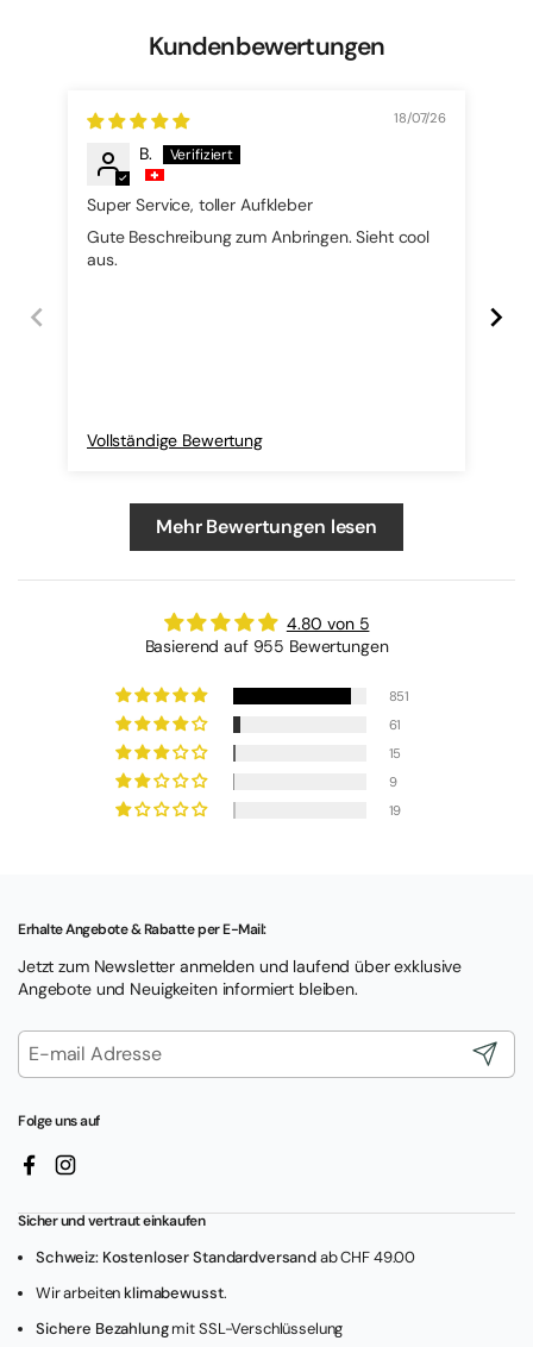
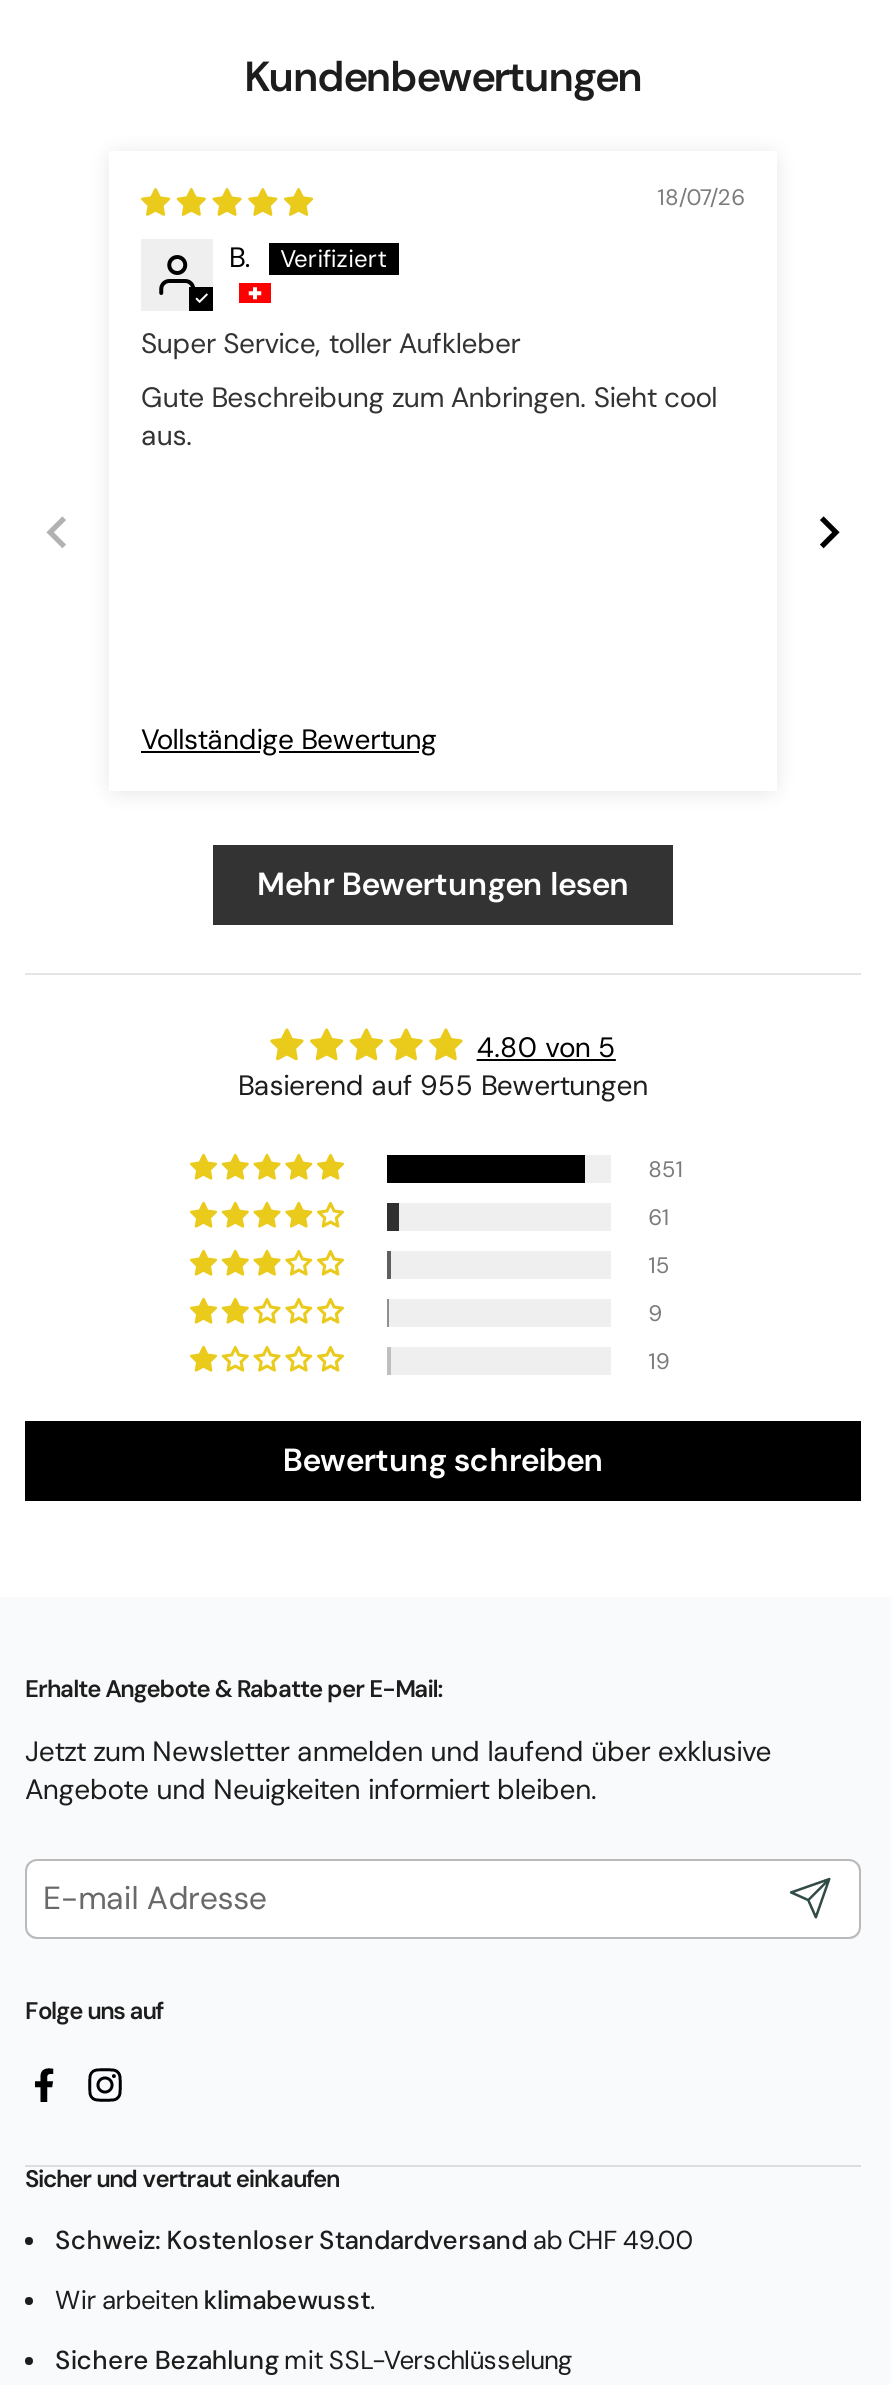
none -> [283,1438,603,1480] Bewertung schreiben

